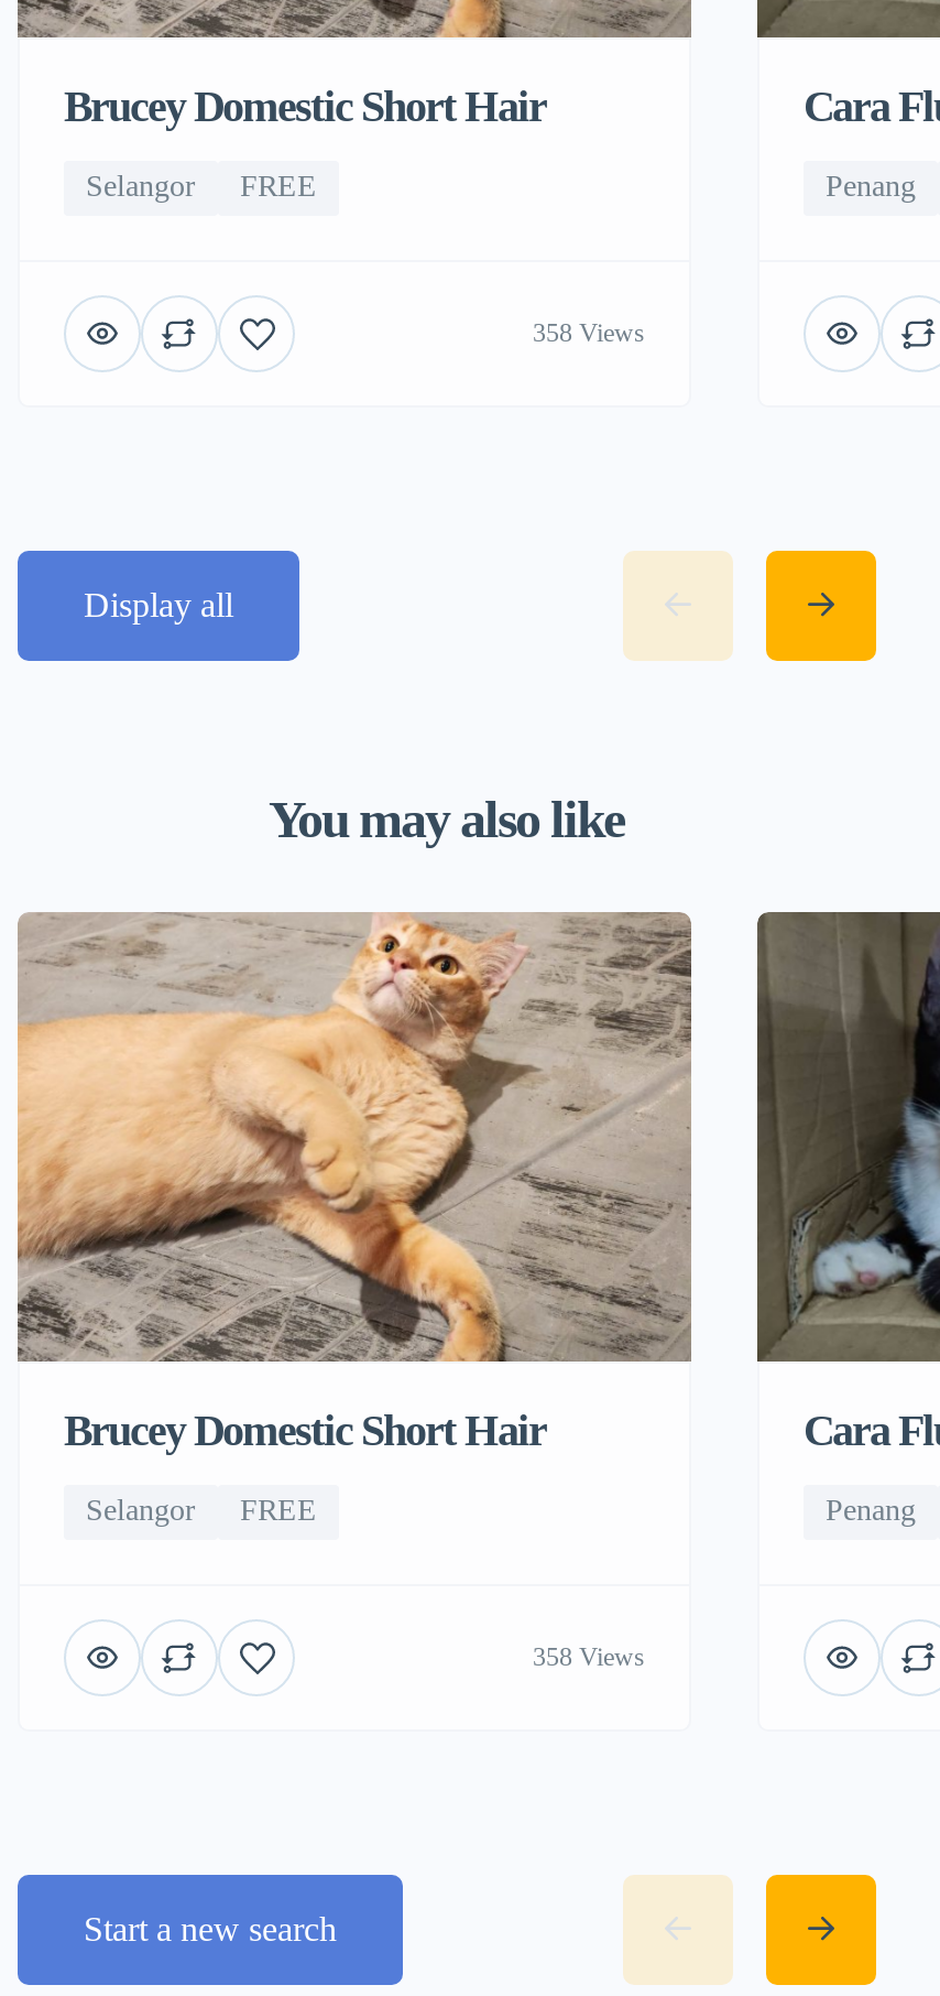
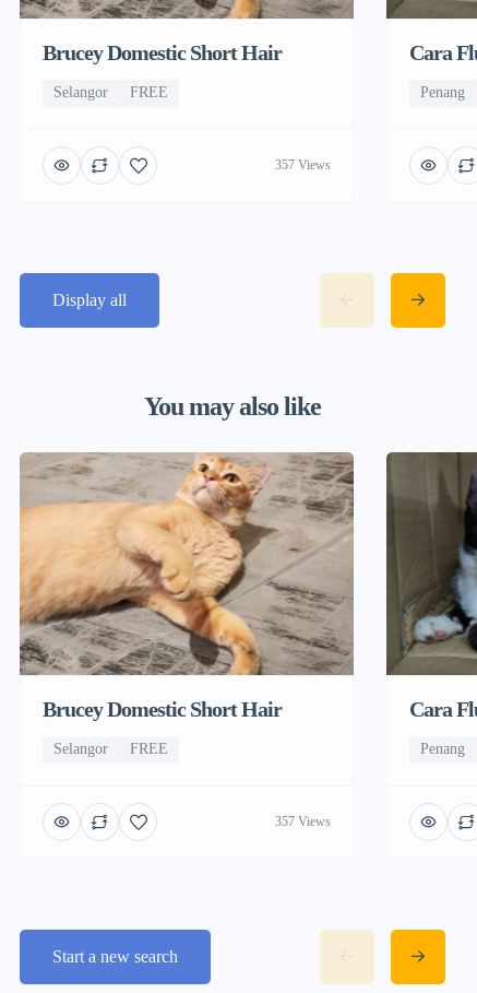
[533,318,645,349] 358 Views -> [275,158,331,173] 357 Views
[533,1642,645,1673] 358 Views -> [275,814,331,829] 357 Views

